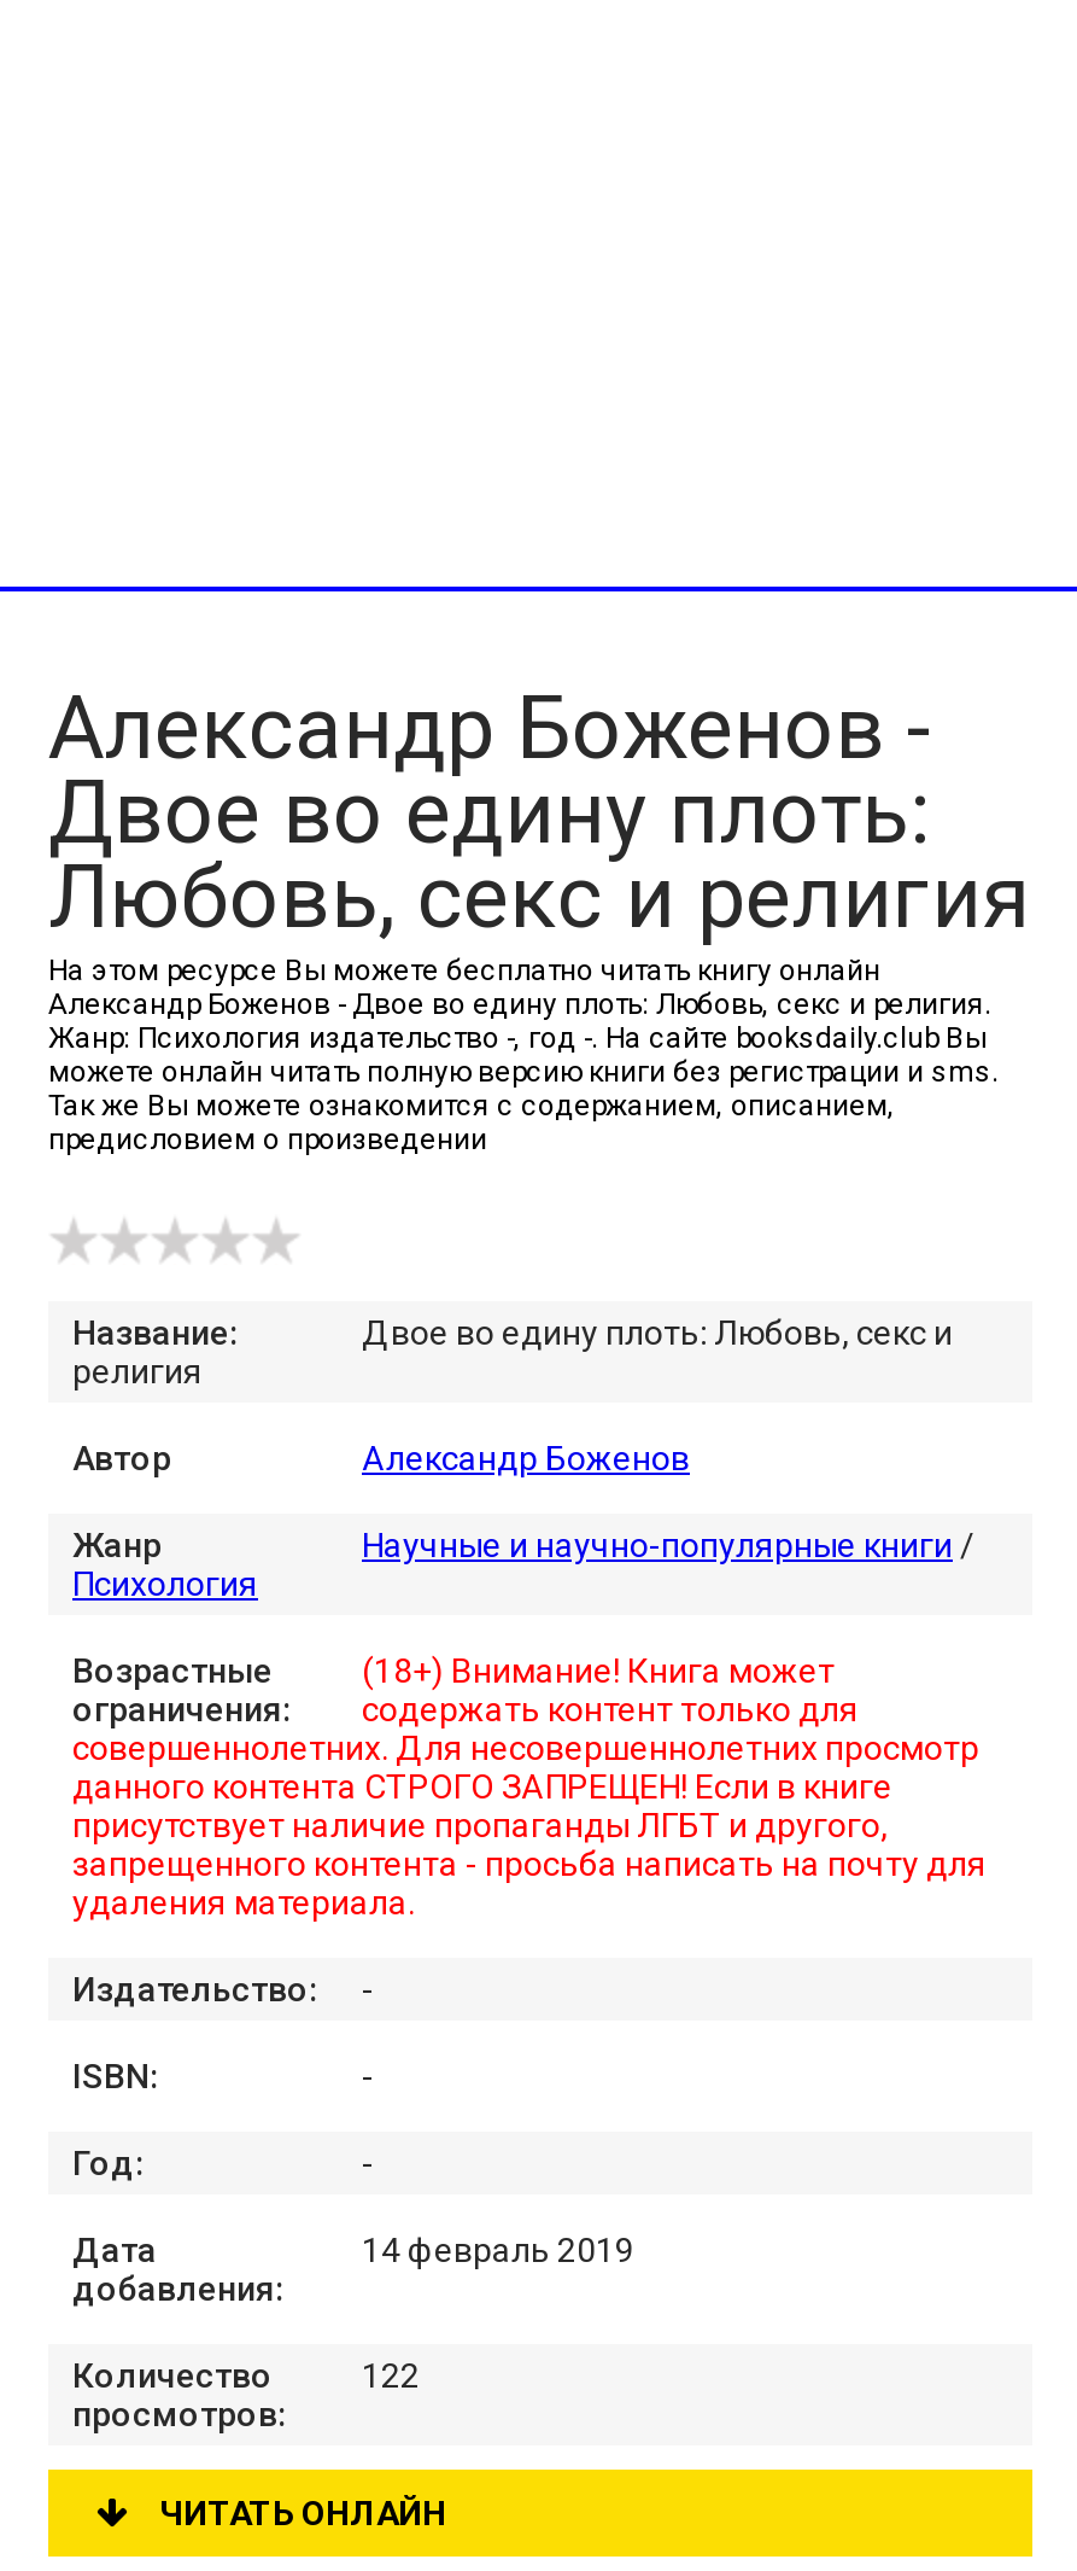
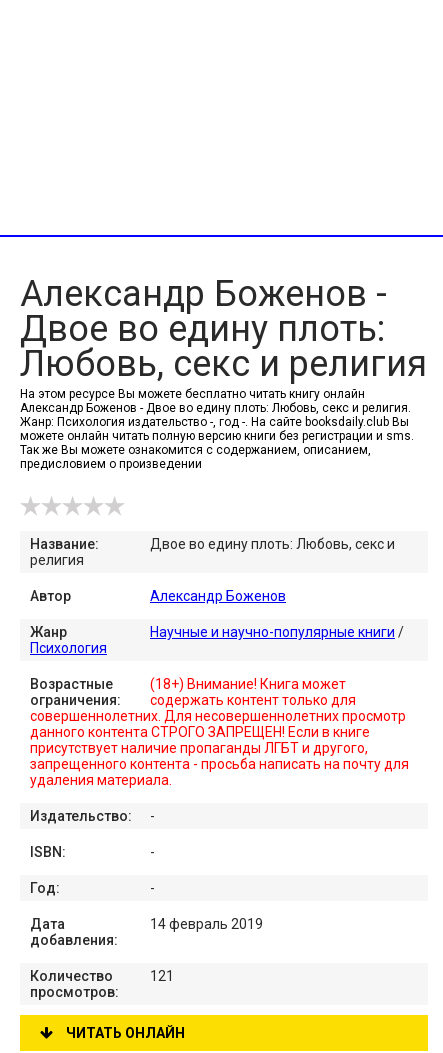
[362,2356,420,2395] 122 -> [150,968,174,984] 121

